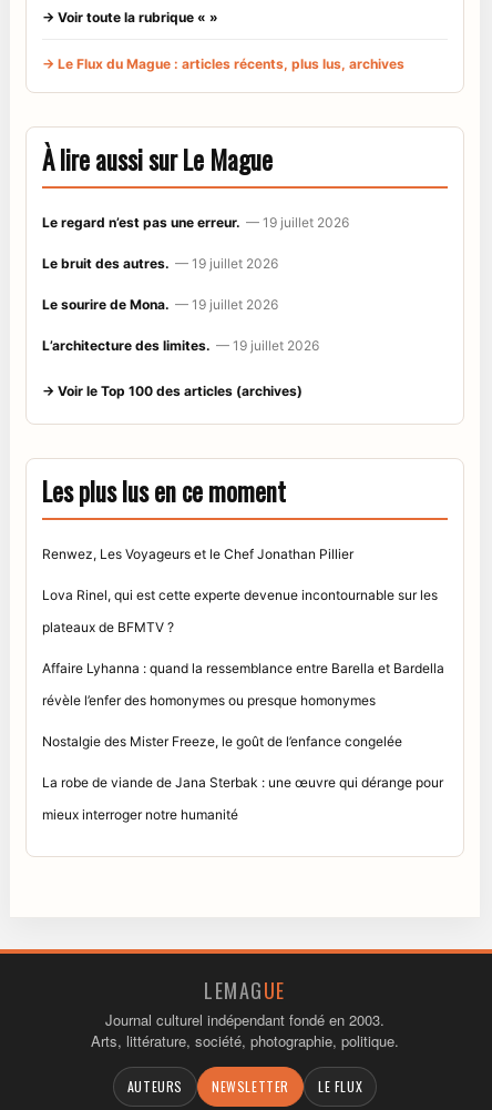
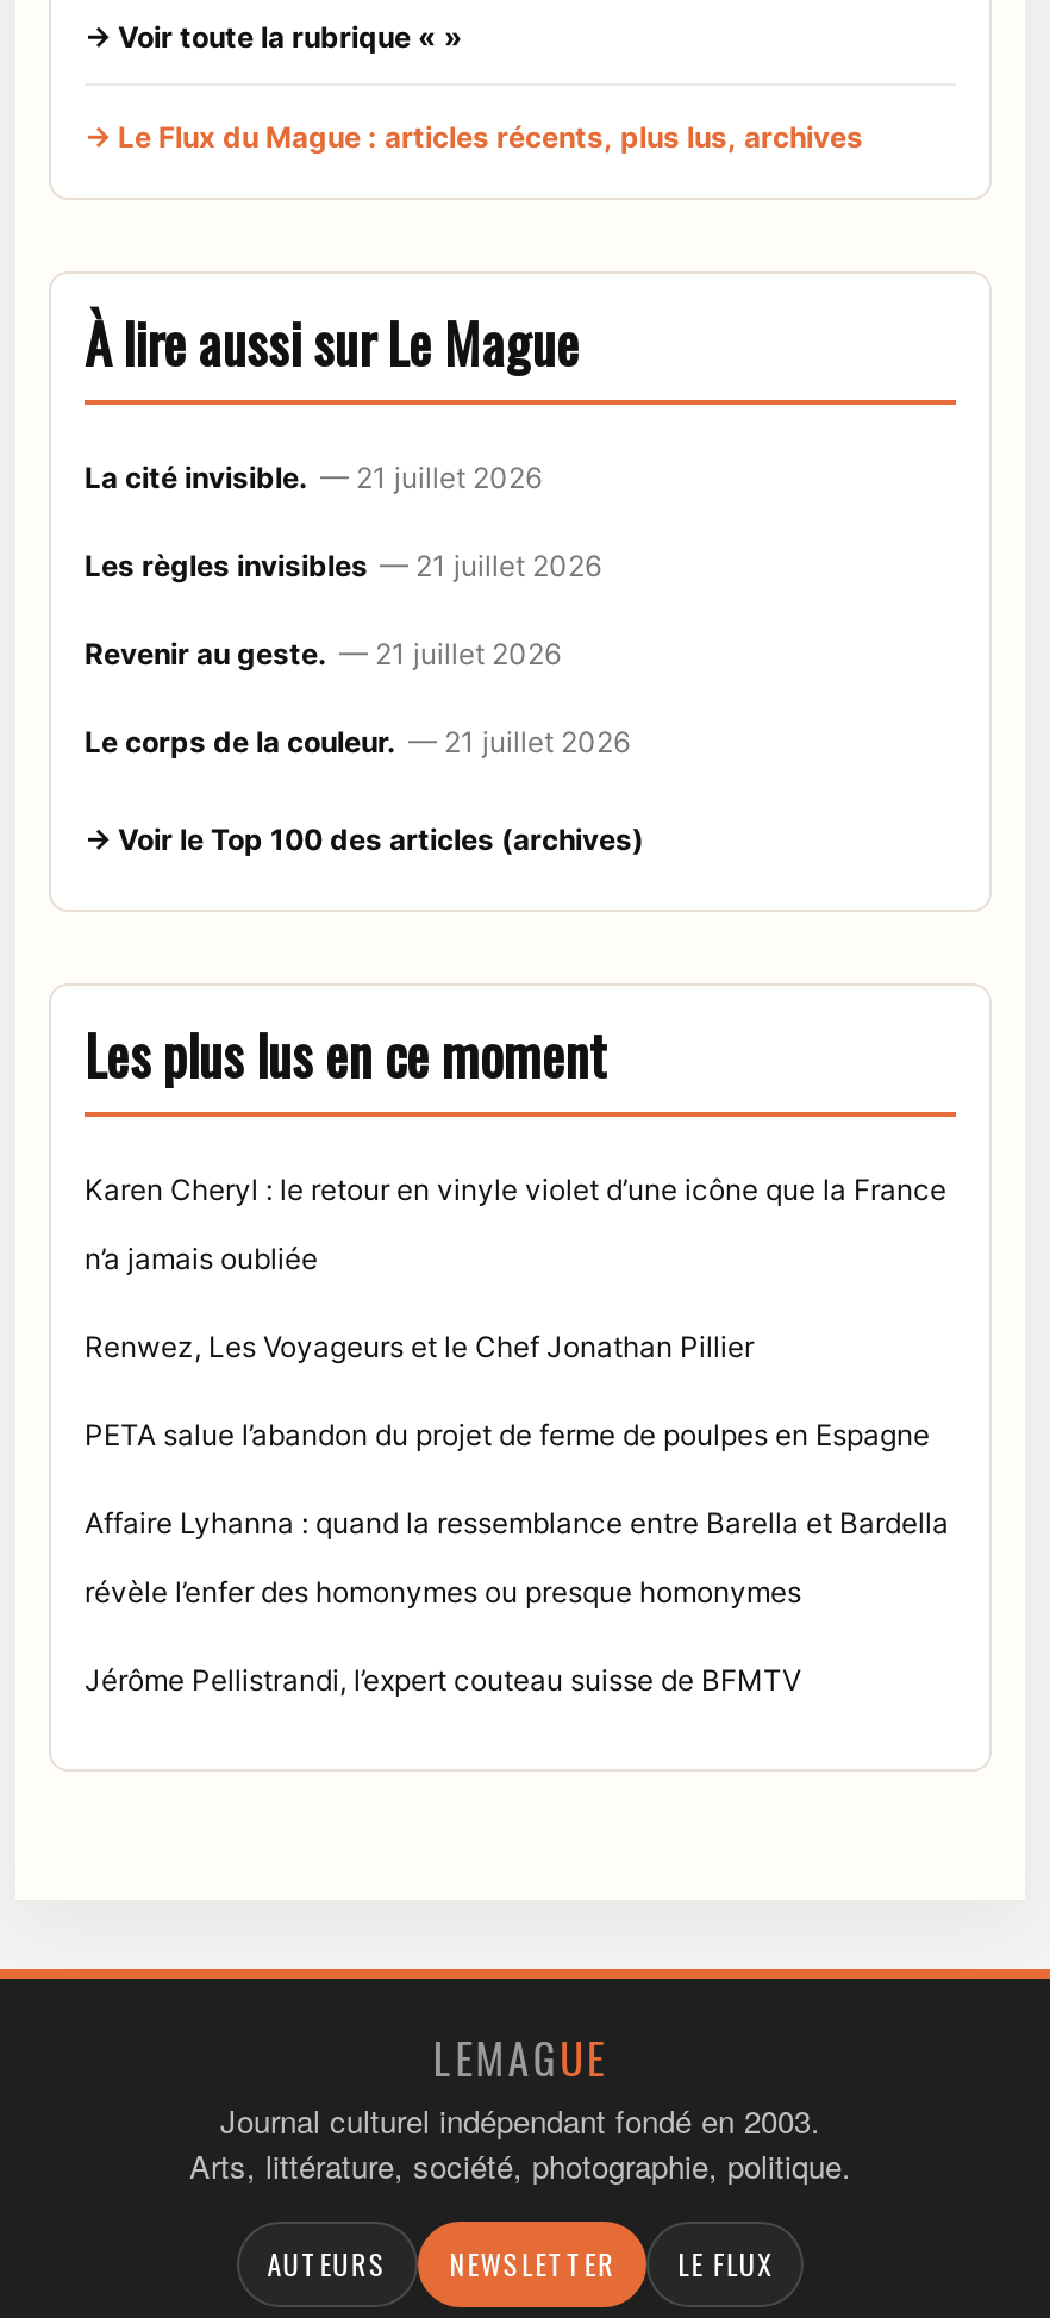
[42,214,349,231] Le regard n’est pas une erreur. — 19 juillet 2026 -> [85,460,542,496] La cité invisible. — 21 juillet 2026
[42,255,278,272] Le bruit des autres. — 19 juillet 2026 -> [85,548,601,584] Les règles invisibles — 21 juillet 2026
[42,296,278,313] Le sourire de Mona. — 19 juillet 2026 -> [85,636,561,672] Revenir au geste. — 21 juillet 2026
[42,337,319,354] L’architecture des limites. — 19 juillet 2026 -> [85,724,630,760] Le corps de la couleur. — 21 juillet 2026
none -> [85,1172,946,1277] Karen Cheryl : le retour en vinyle violet d’une icône que la France | n’a jamais oubliée
moved [42,546,353,562] -> [85,1329,754,1365]: Renwez, Les Voyageurs et le Chef Jonathan Pillier
[42,587,438,636] Lova Rinel, qui est cette experte devenue incontournable sur les | plateaux de BFMTV ? -> [85,1417,930,1453] PETA salue l’abandon du projet de ferme de poulpes en Espagne
moved [42,660,444,709] -> [85,1505,949,1610]: Affaire Lyhanna : quand la ressemblance entre Barella et Bardella | révèle l’enfer des homonymes ou presque homonymes
[42,733,443,823] Nostalgie des Mister Freeze, le goût de l’enfance congelée | La robe de viande de Jana Sterbak : une œuvre qui dérange pour | mieux interroger notre humanité -> [85,1662,801,1698] Jérôme Pellistrandi, l’expert couteau suisse de BFMTV

